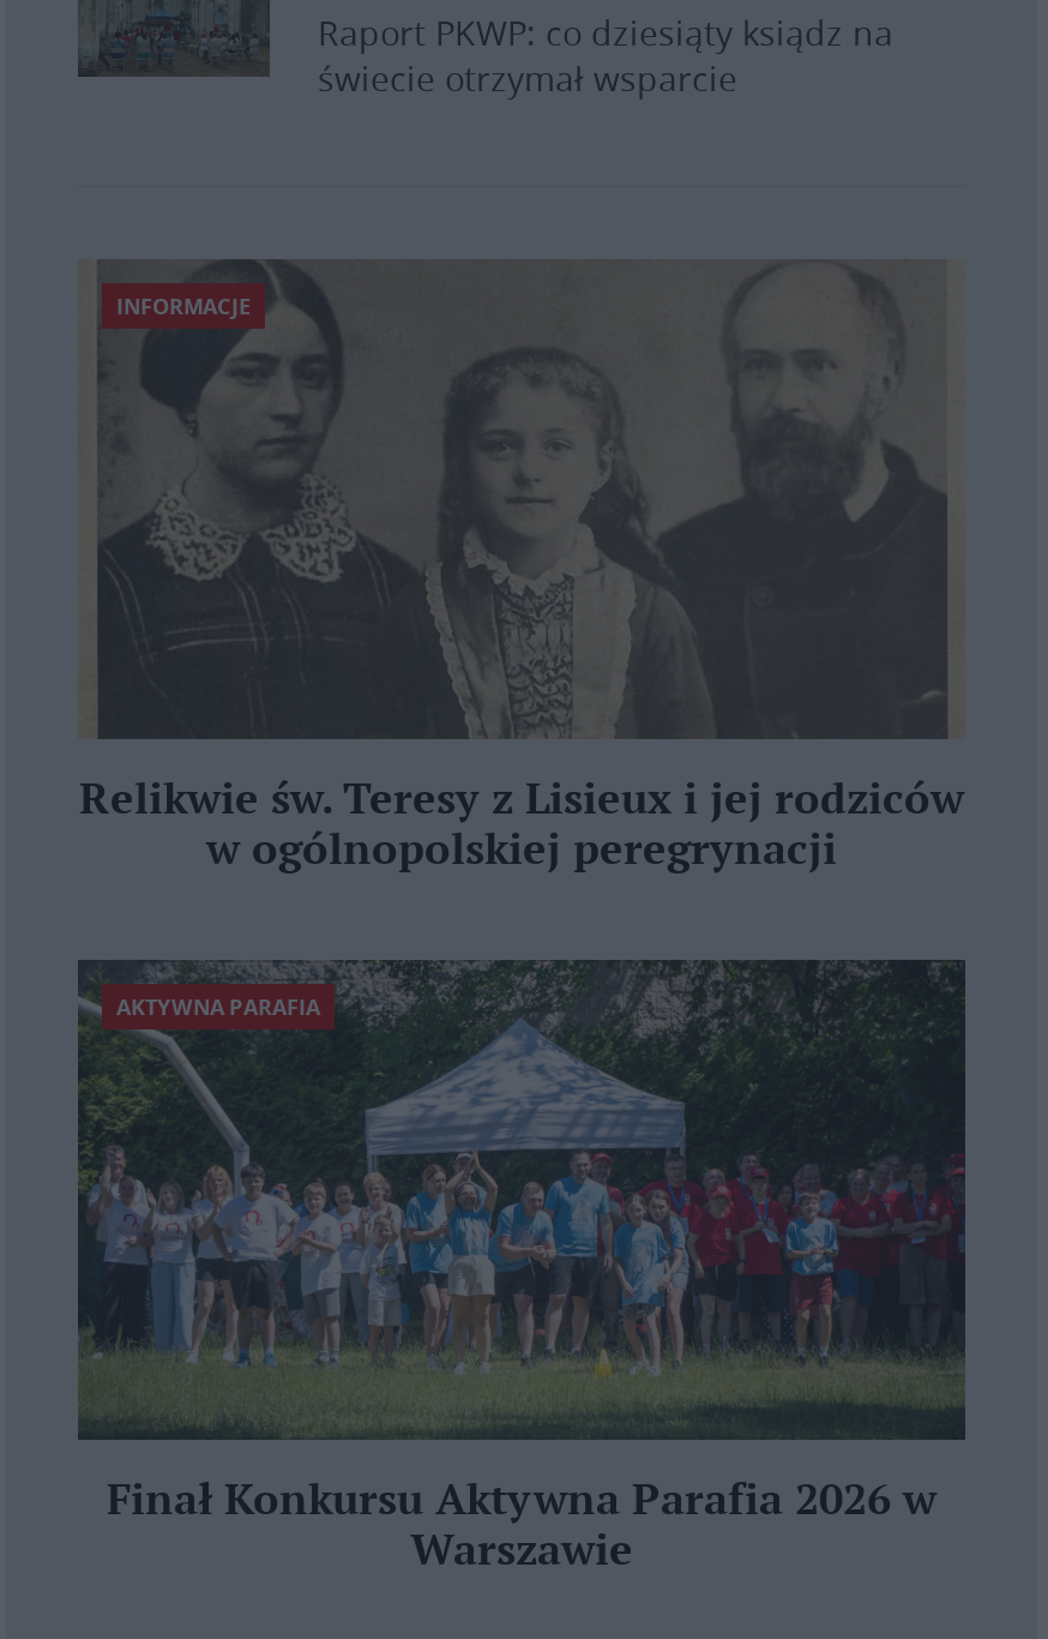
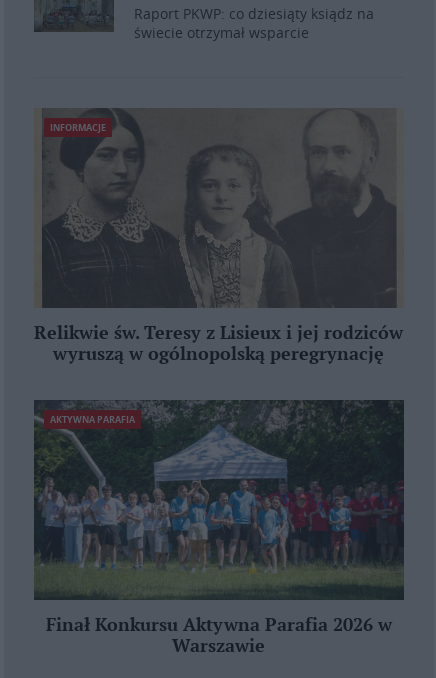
[206,825,837,876] w ogólnopolskiej peregrynacji -> [53,344,384,365] wyruszą w ogólnopolską peregrynację

